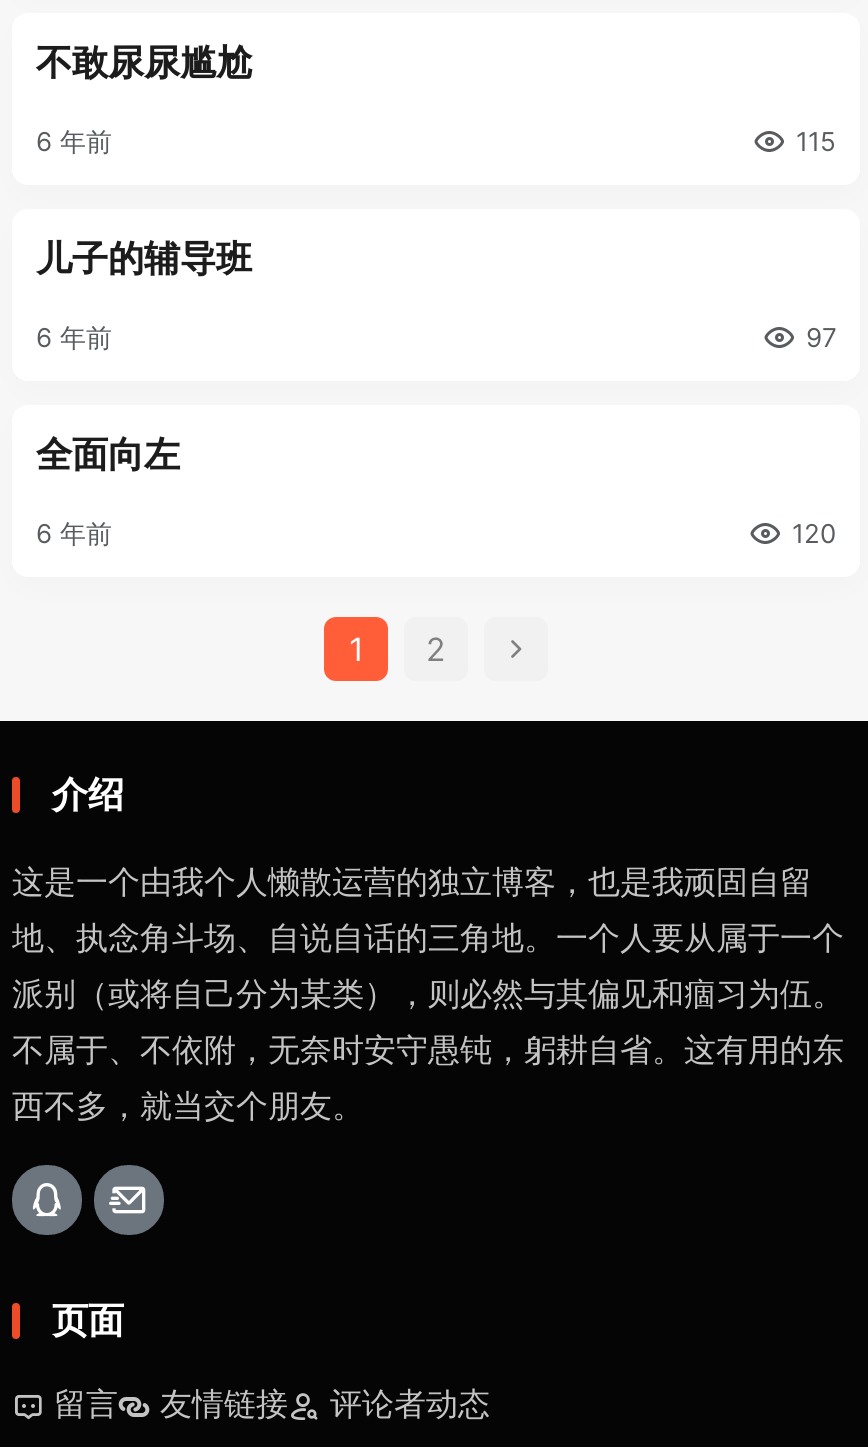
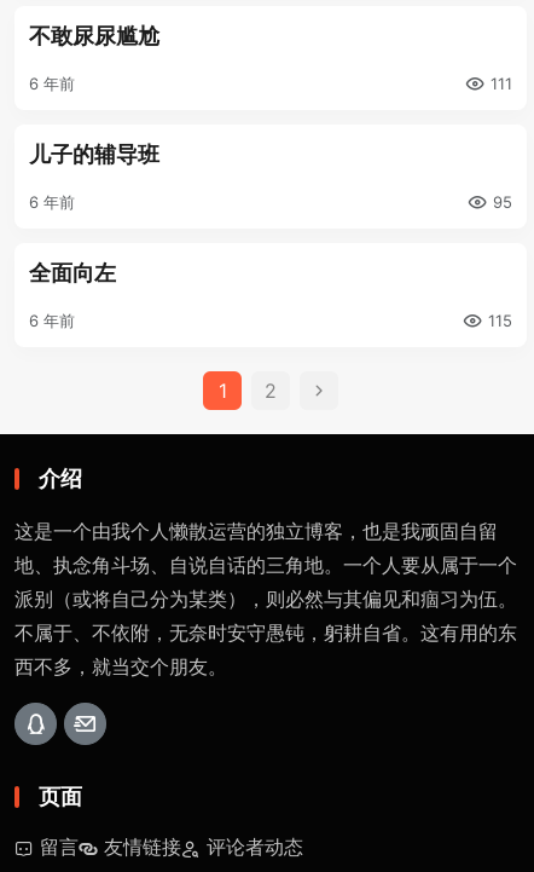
[796,125,836,157] 115 -> [491,74,512,93] 111
[806,321,836,353] 97 -> [493,192,512,212] 95
[792,517,836,549] 120 -> [488,311,512,330] 115

